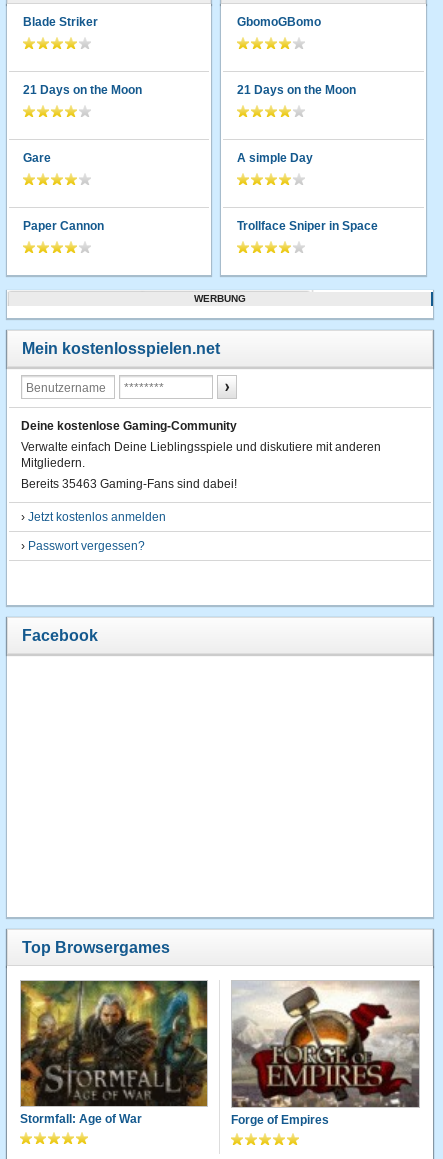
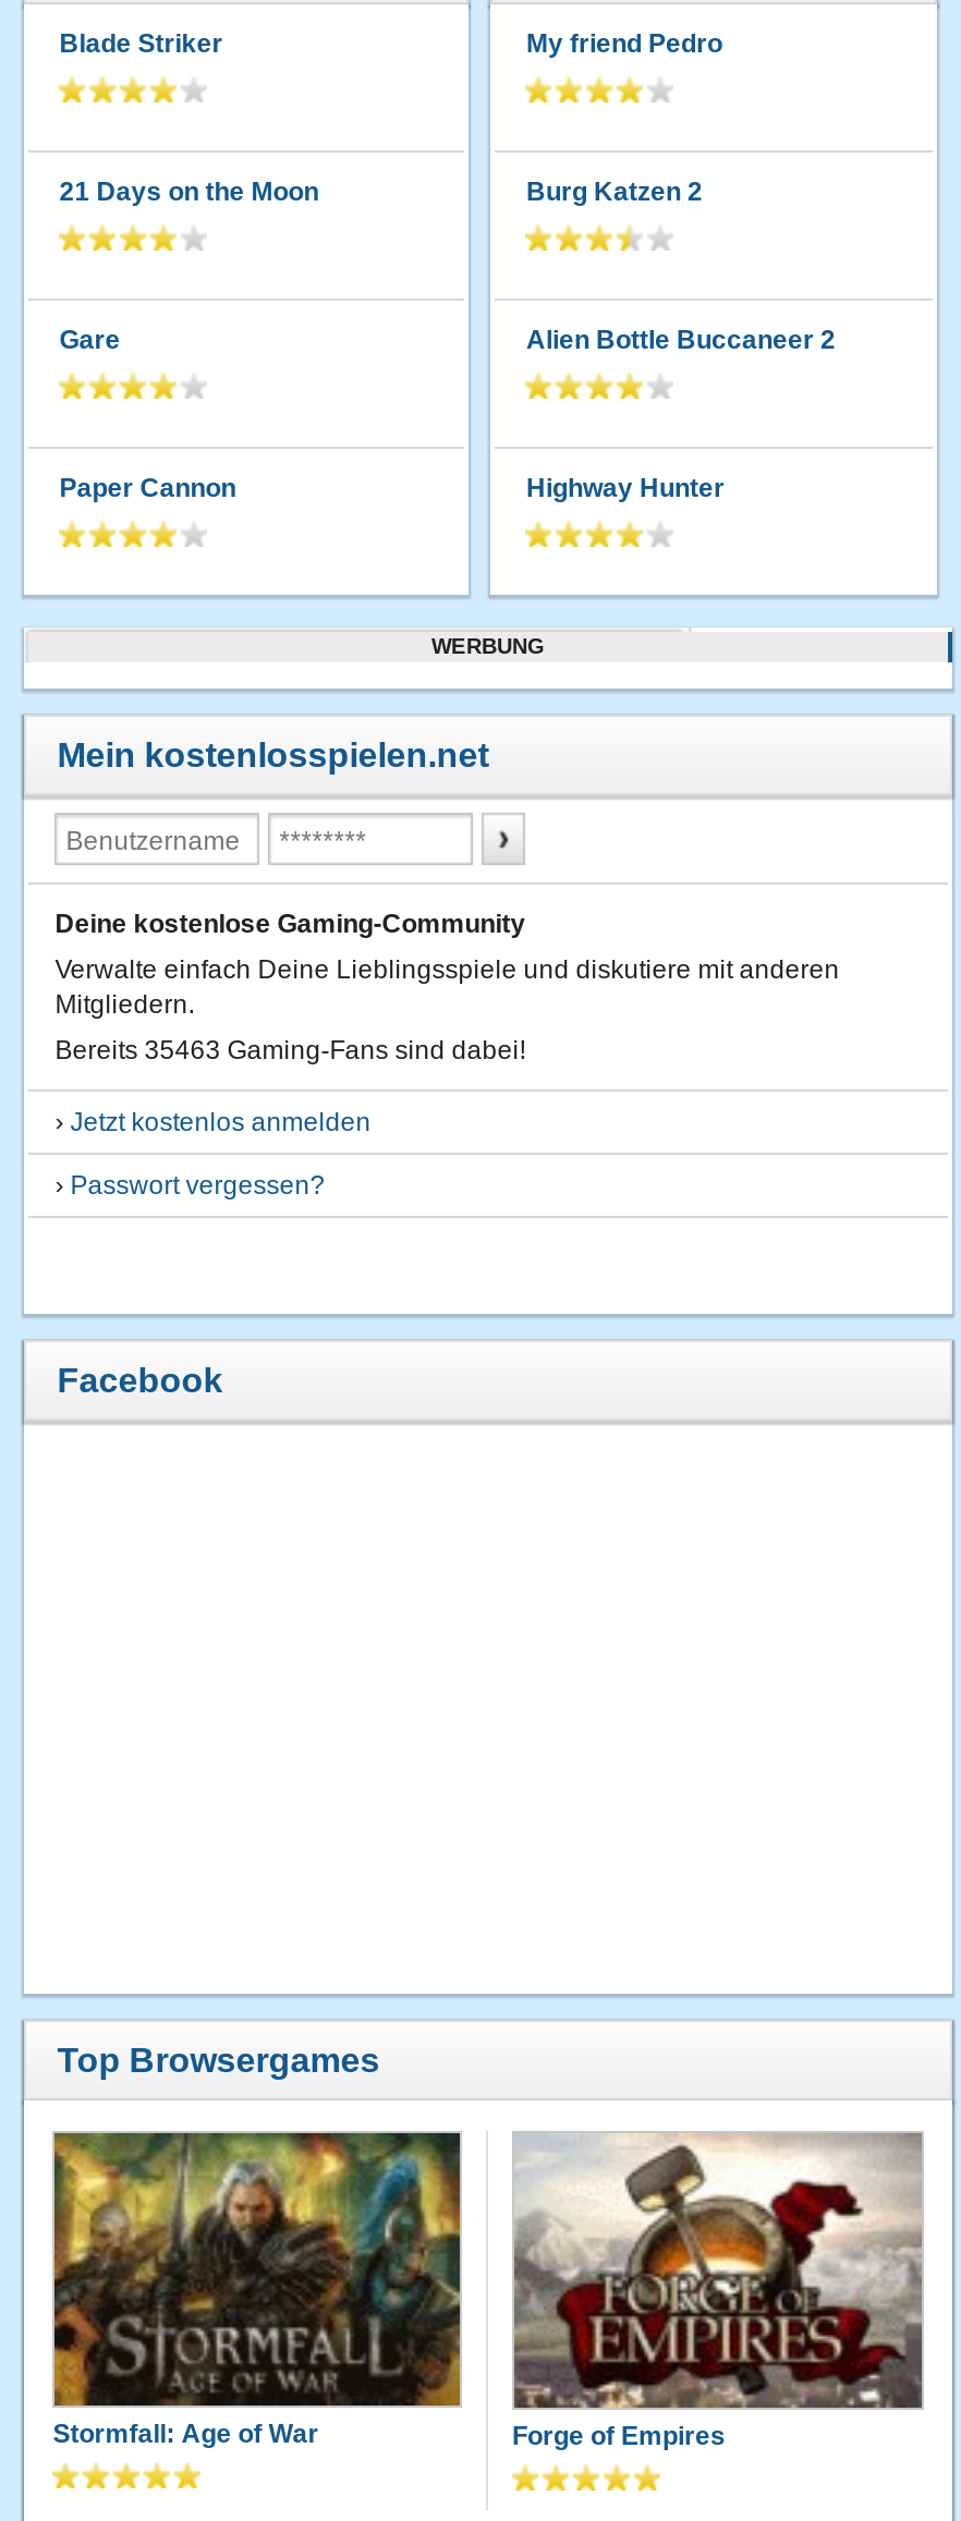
[237,15,321,29] GbomoGBomo -> [526,29,722,59] My friend Pedro
[237,83,356,97] 21 Days on the Moon -> [526,177,703,207] Burg Katzen 2
[237,151,313,165] A simple Day -> [526,325,836,355] Alien Bottle Buccaneer 2
[237,219,378,233] Trollface Sniper in Space -> [526,473,725,504] Highway Hunter

